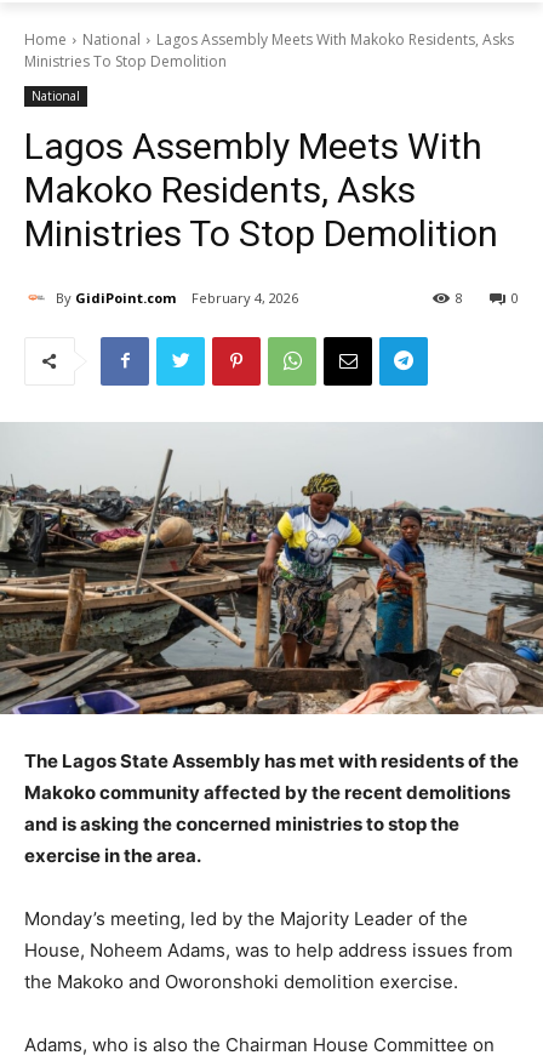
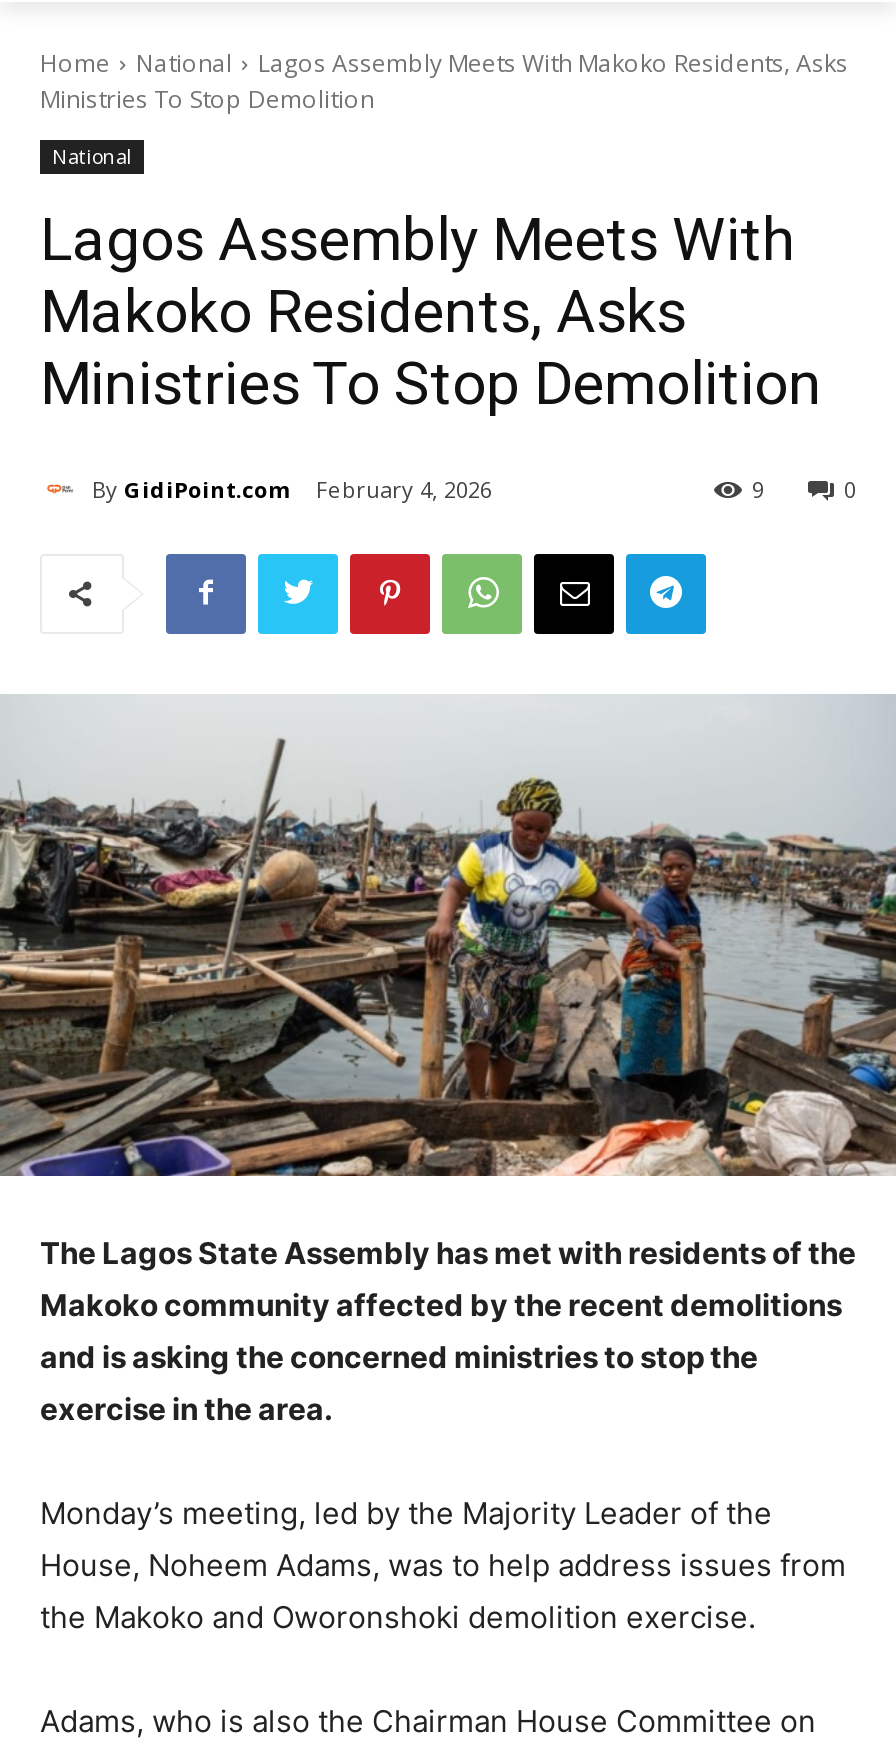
[456,289,463,307] 8 -> [752,475,764,505] 9

